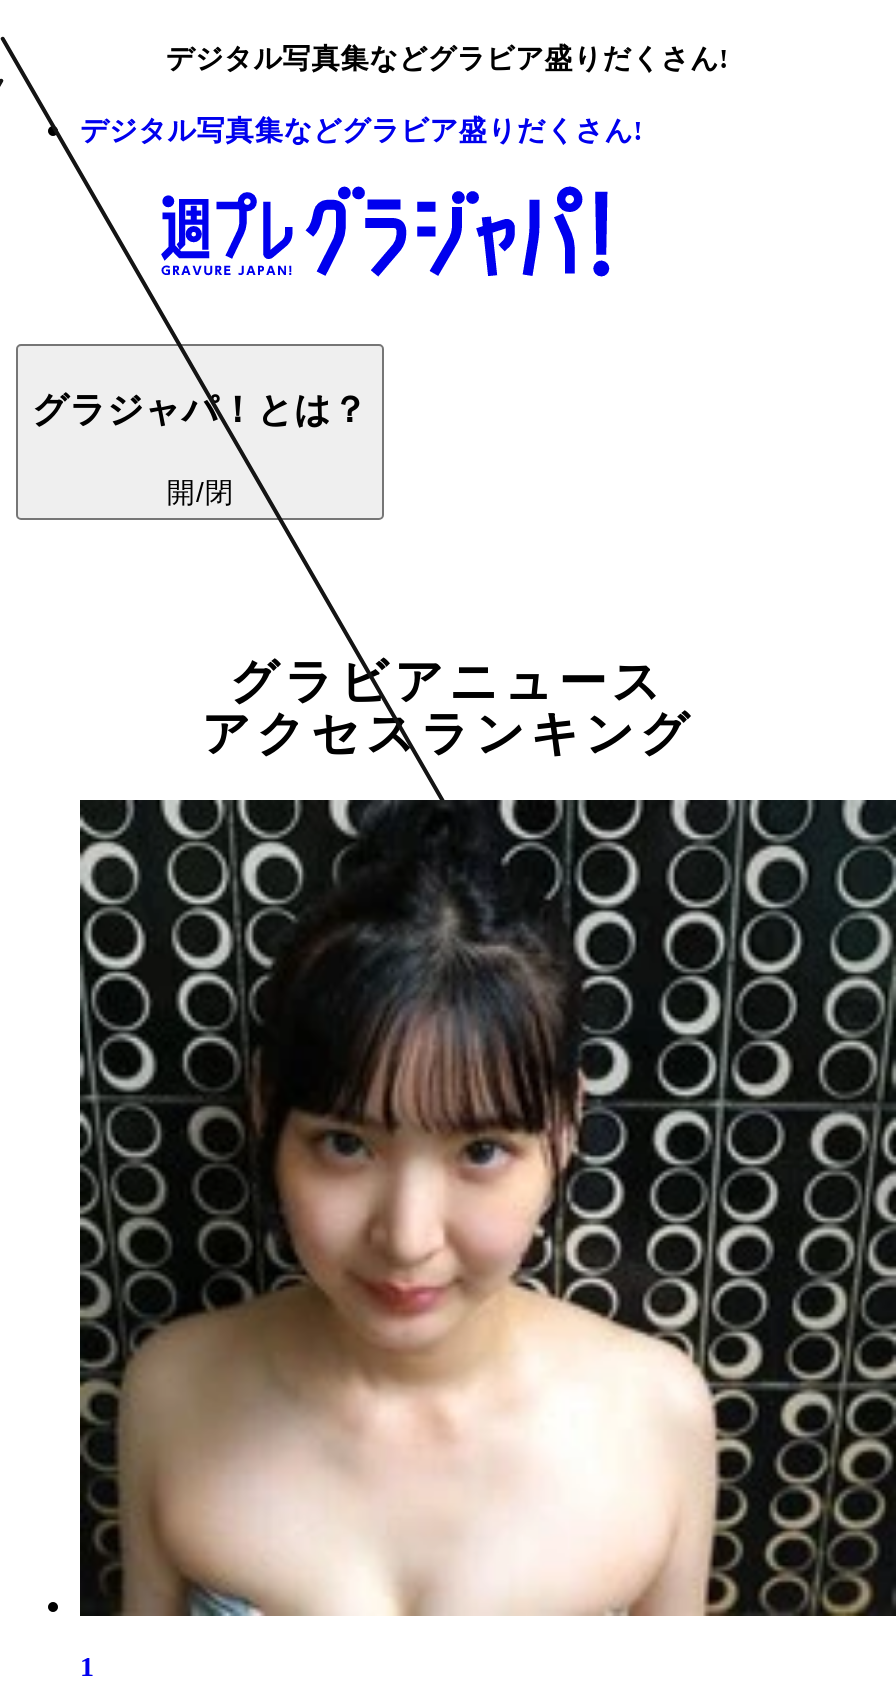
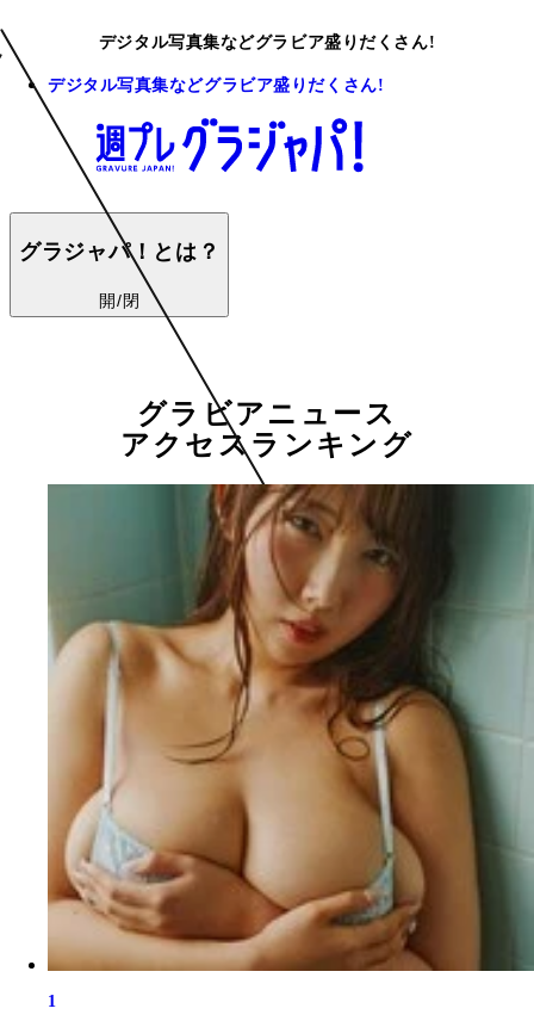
[78,798,890,1618] [image] -> [46,483,530,972] [image]

